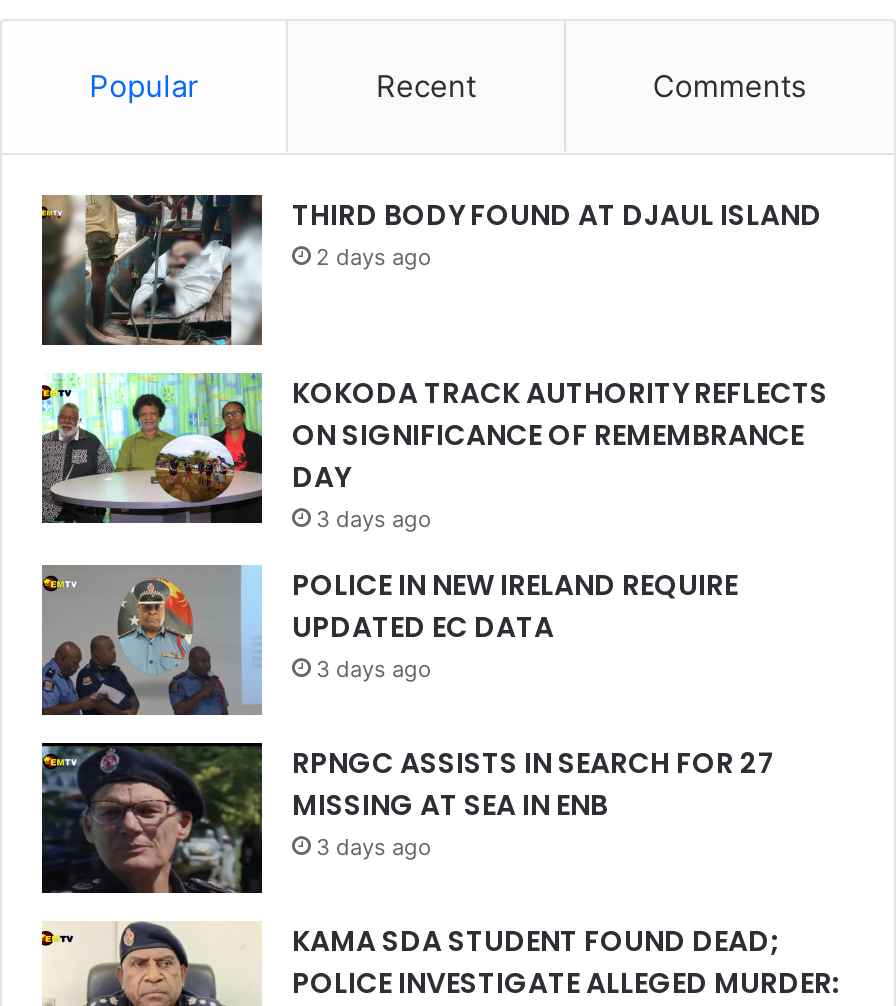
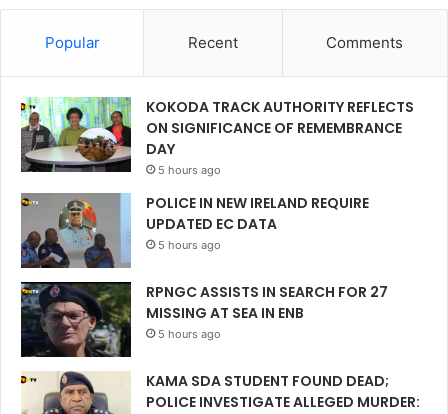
[40,192,822,346] [image] | THIRD BODY FOUND AT DJAUL ISLAND | 2 days ago -> none
[316,504,432,532] 3 days ago -> [158,163,221,177] 5 hours ago
[316,654,432,682] 3 days ago -> [158,238,221,252] 5 hours ago
[316,832,432,860] 3 days ago -> [158,327,221,341] 5 hours ago

